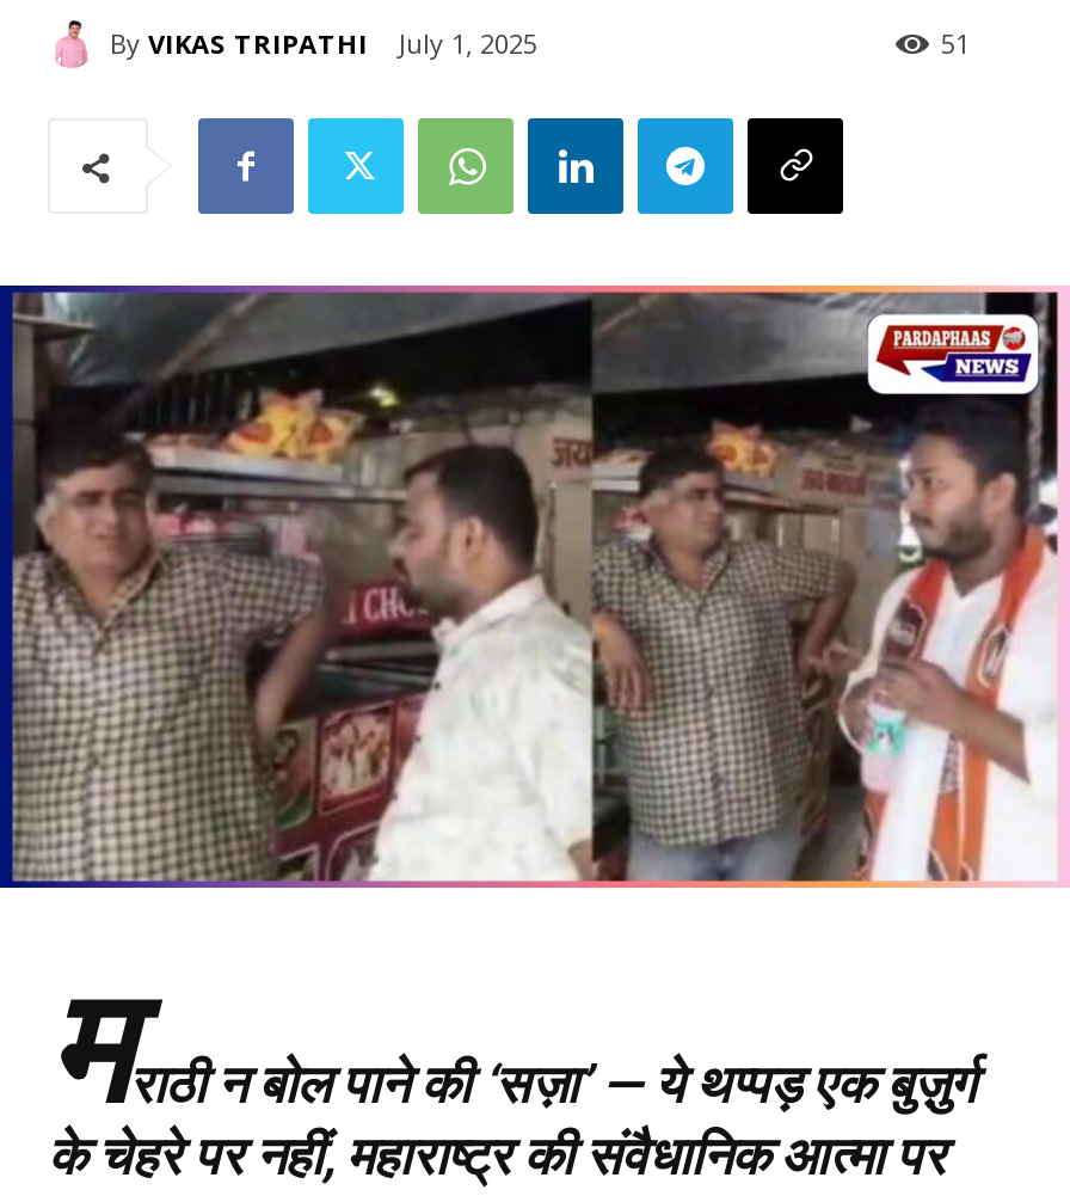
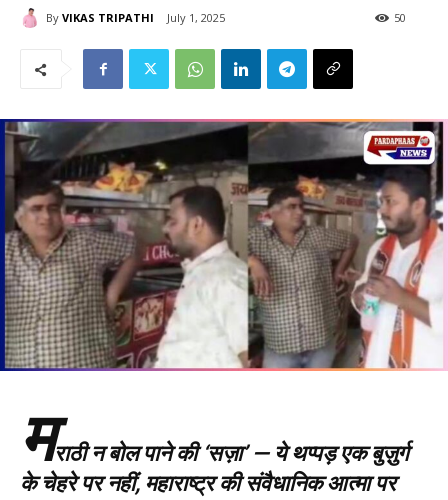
[941,27,970,62] 51 -> [394,10,406,25] 50

